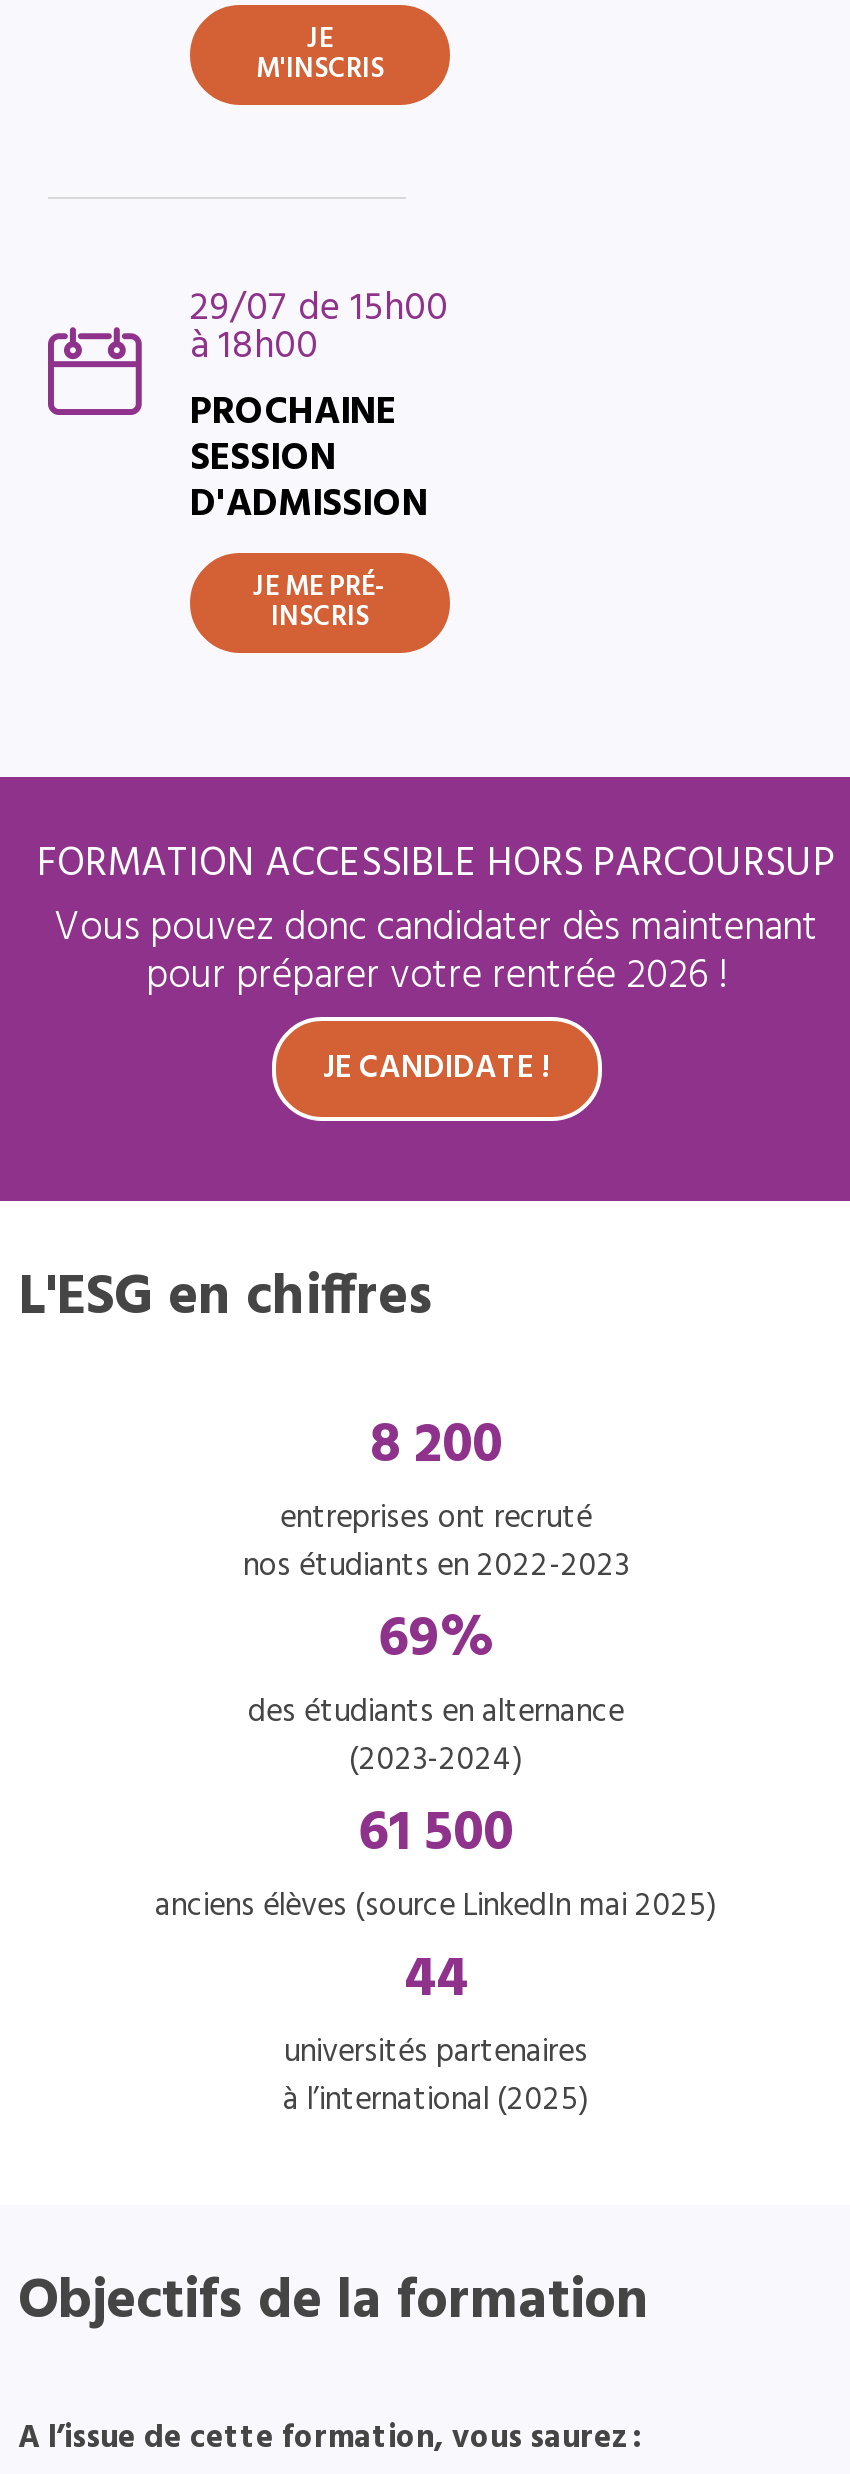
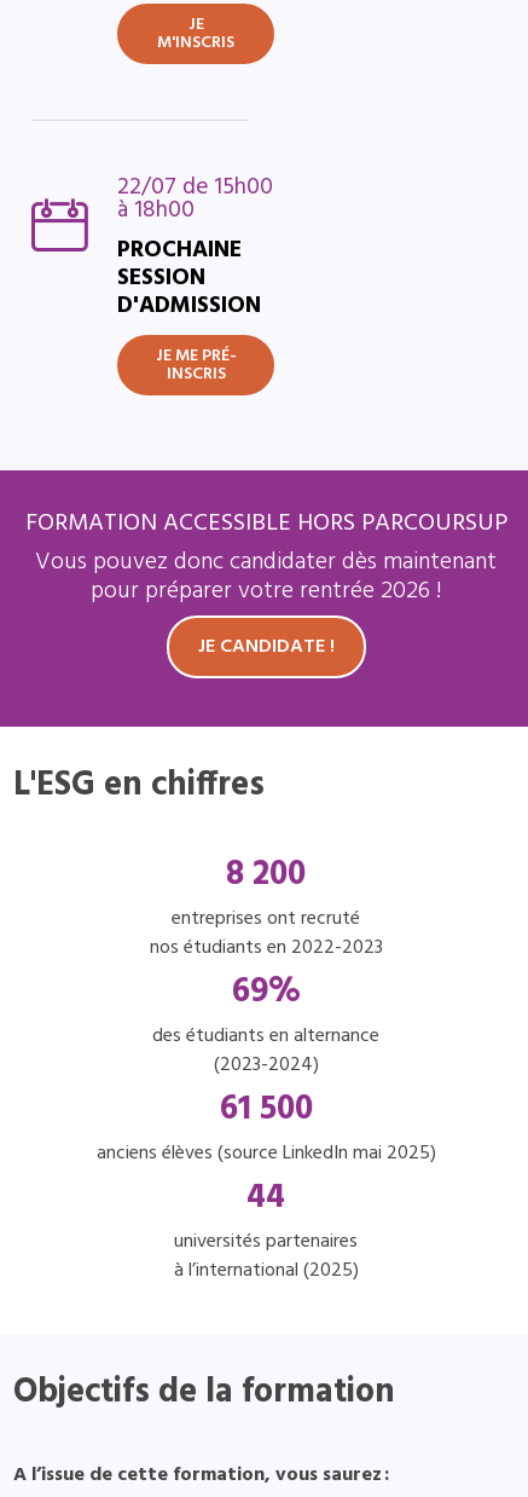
[190,279,448,339] 29/07 de 15h00 -> [117,169,273,206] 22/07 de 15h00

